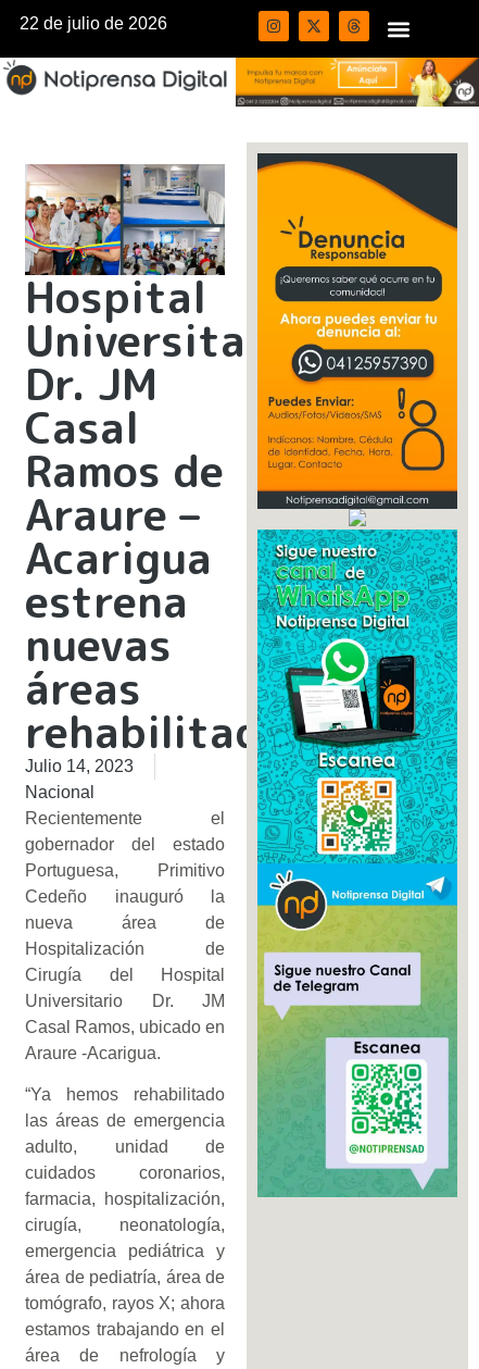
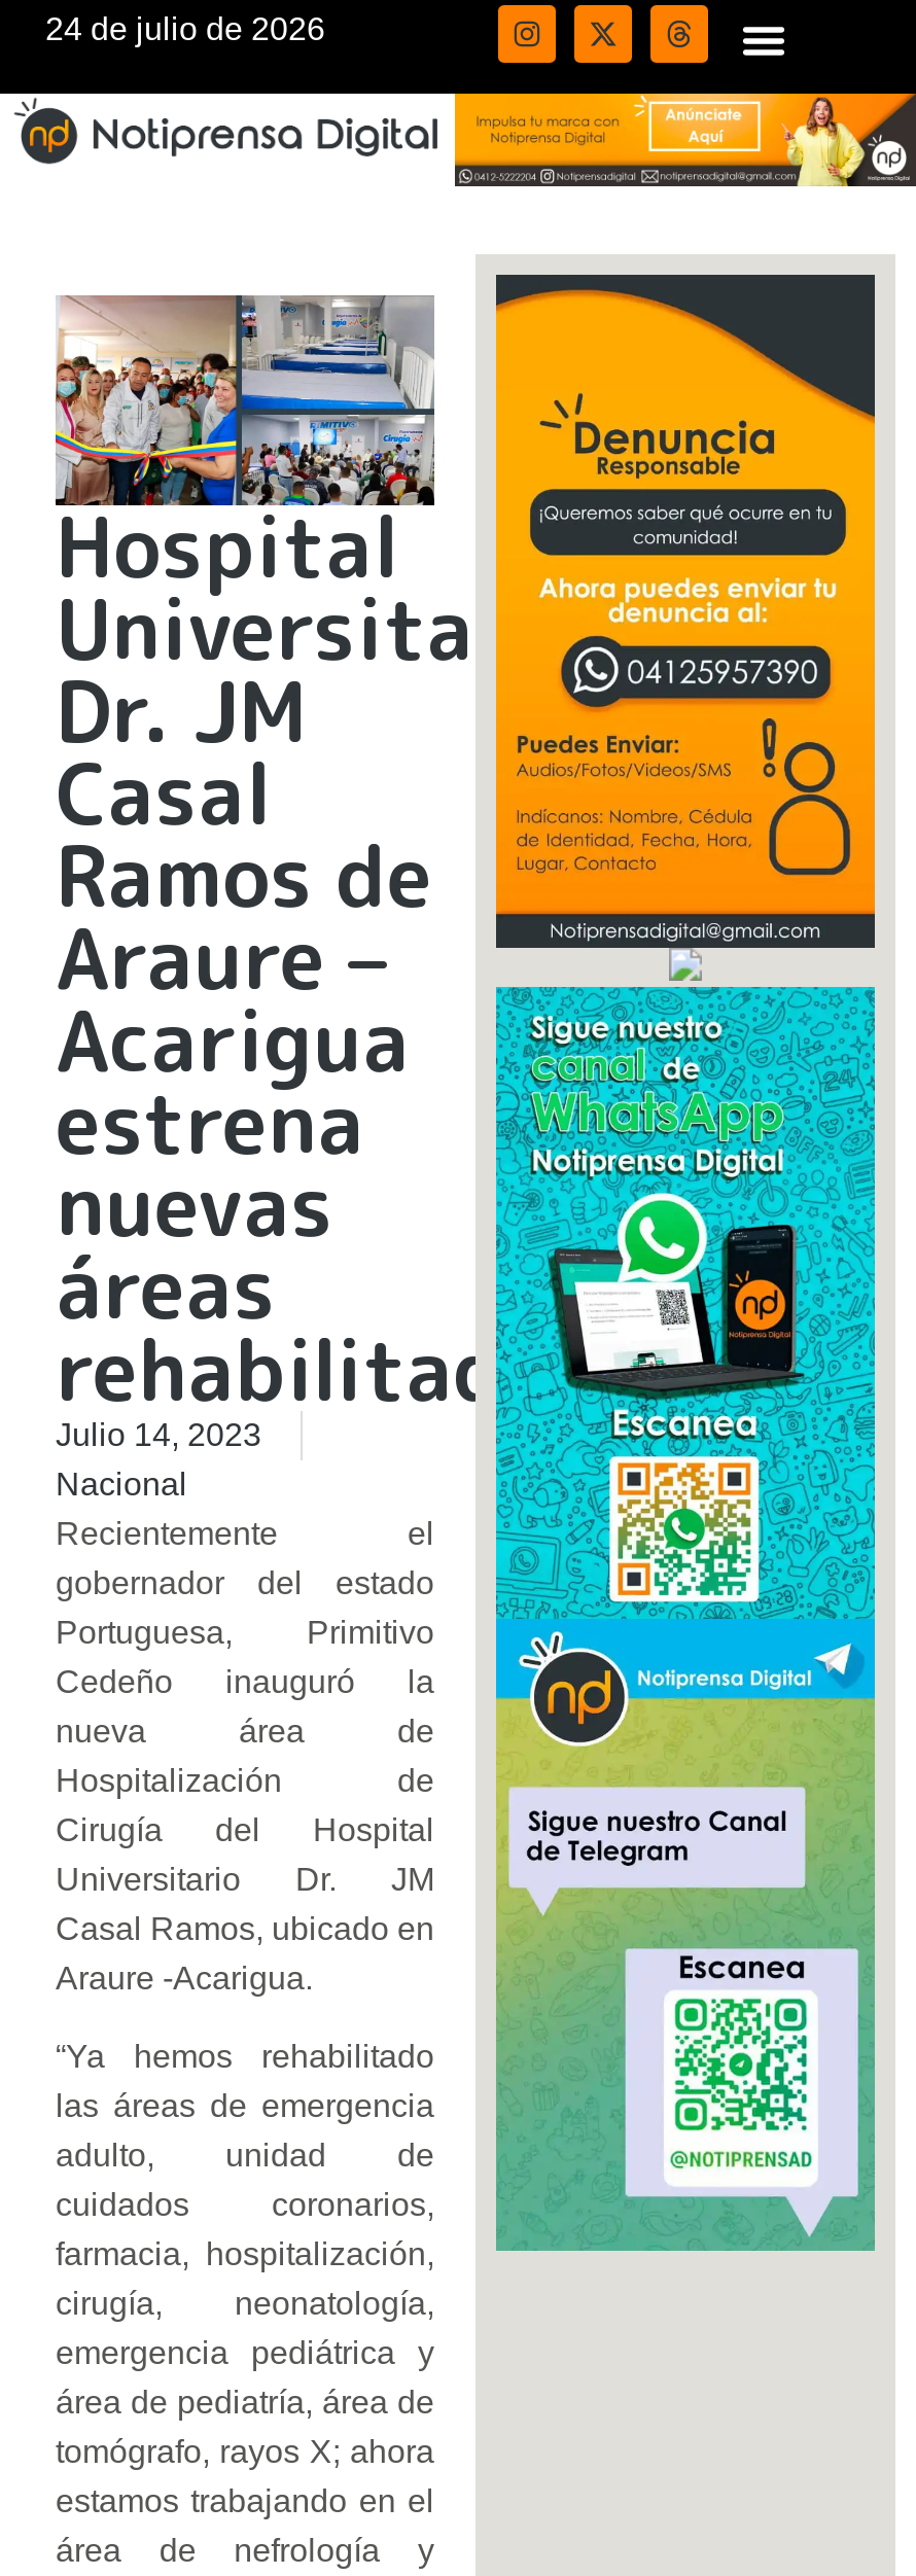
[20,14,167,33] 22 de julio de 2026 -> [45,11,325,46] 24 de julio de 2026

